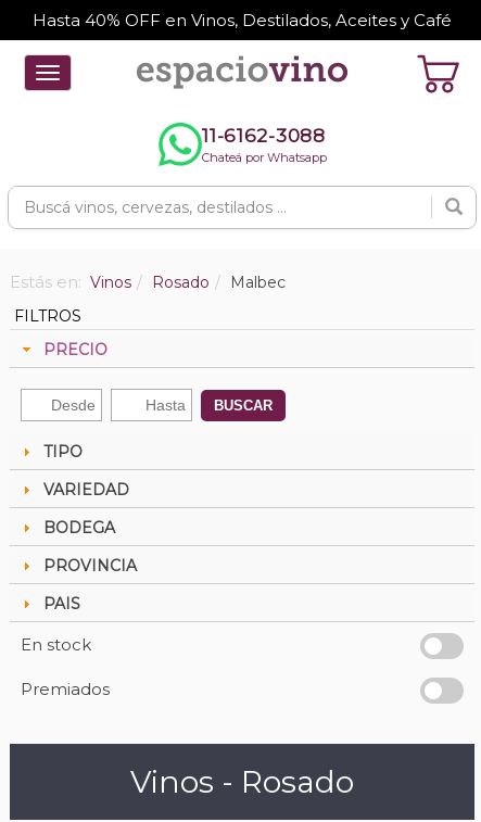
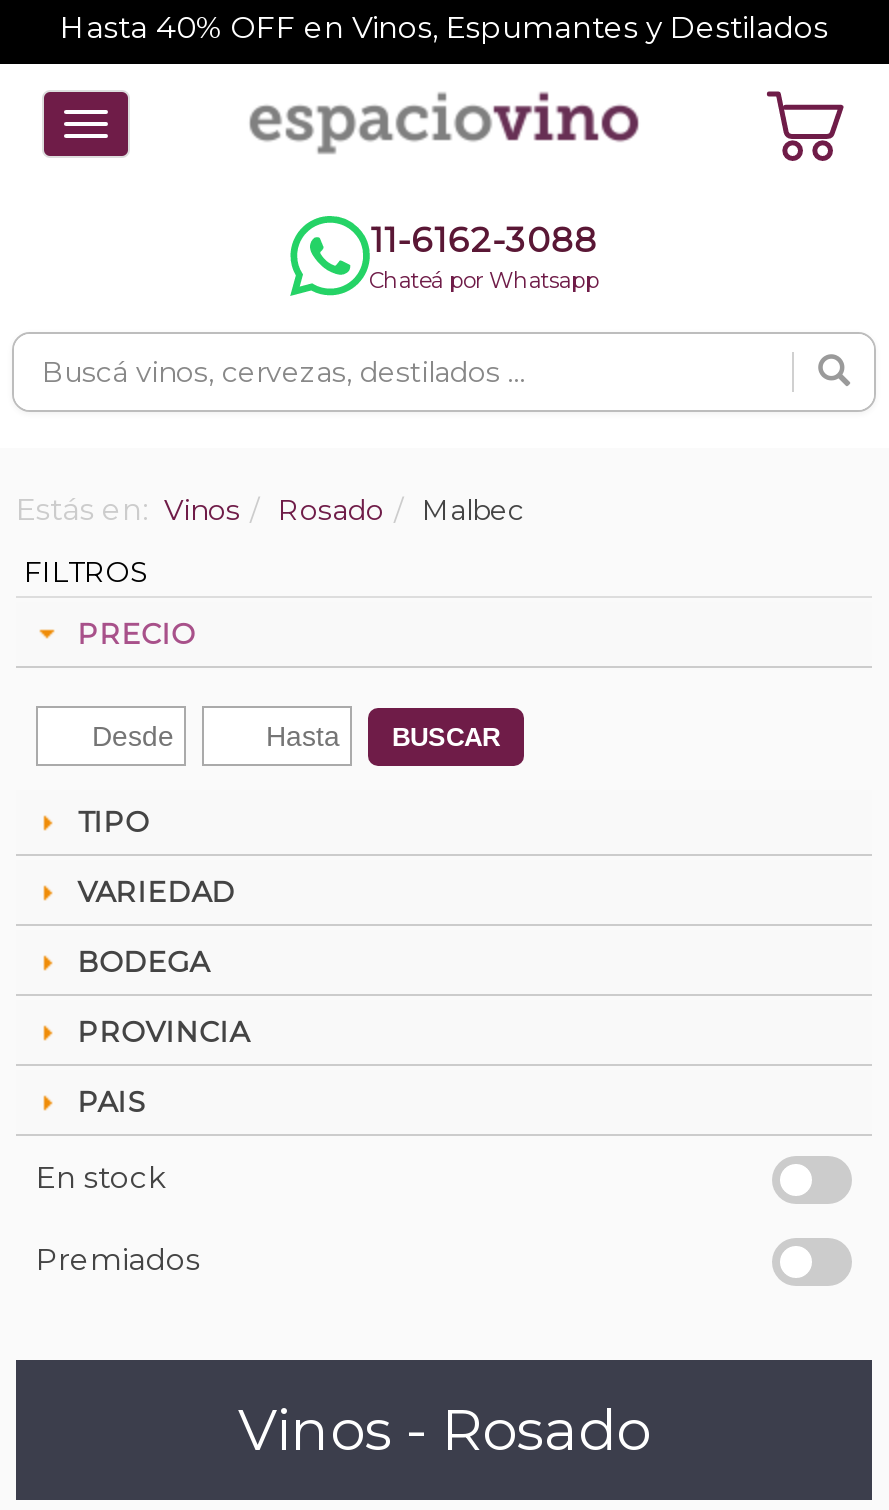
[33,10,452,30] Hasta 40% OFF en Vinos, Destilados, Aceites y Café -> [60,8,828,46] Hasta 40% OFF en Vinos, Espumantes y Destilados

